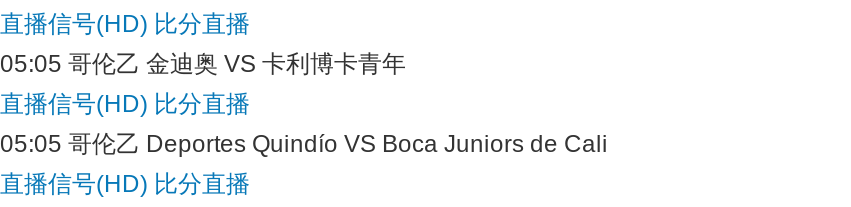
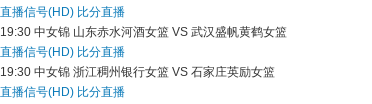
[0,50,406,78] 05:05 哥伦乙金迪奥 VS 卡利博卡青年 -> [0,25,287,39] 19:30 中女锦山东赤水河酒女篮 VS 武汉盛帆黄鹤女篮
[0,130,608,158] 05:05 哥伦乙Deportes Quindío VS Boca Juniors de Cali -> [0,65,275,79] 19:30 中女锦浙江稠州银行女篮 VS 石家庄英励女篮

